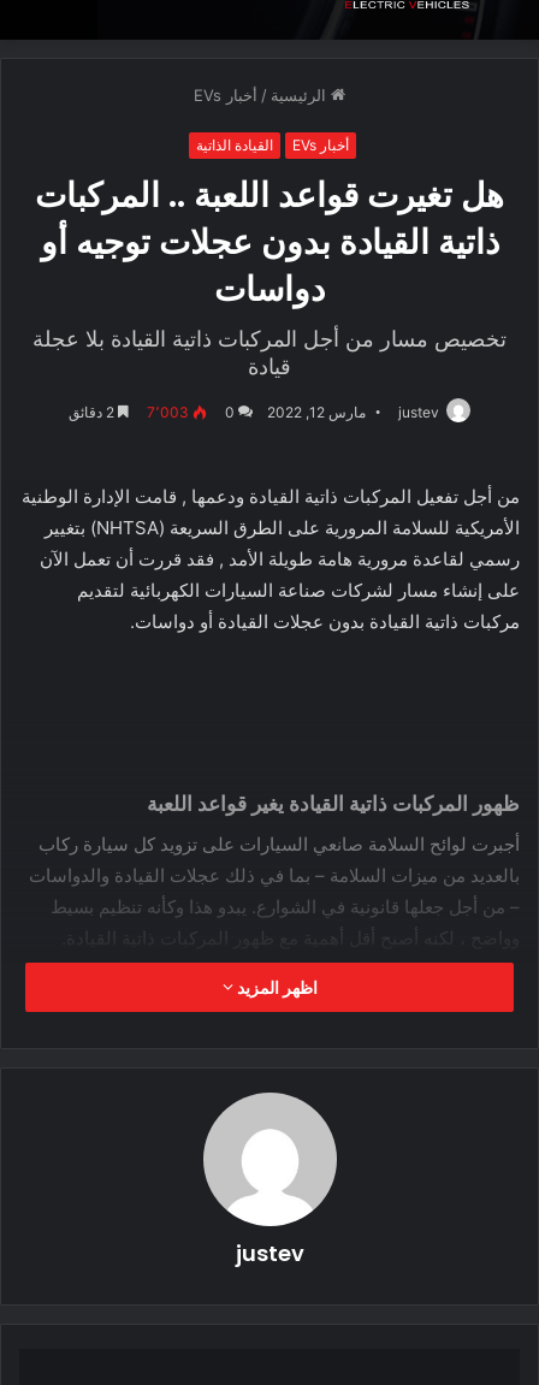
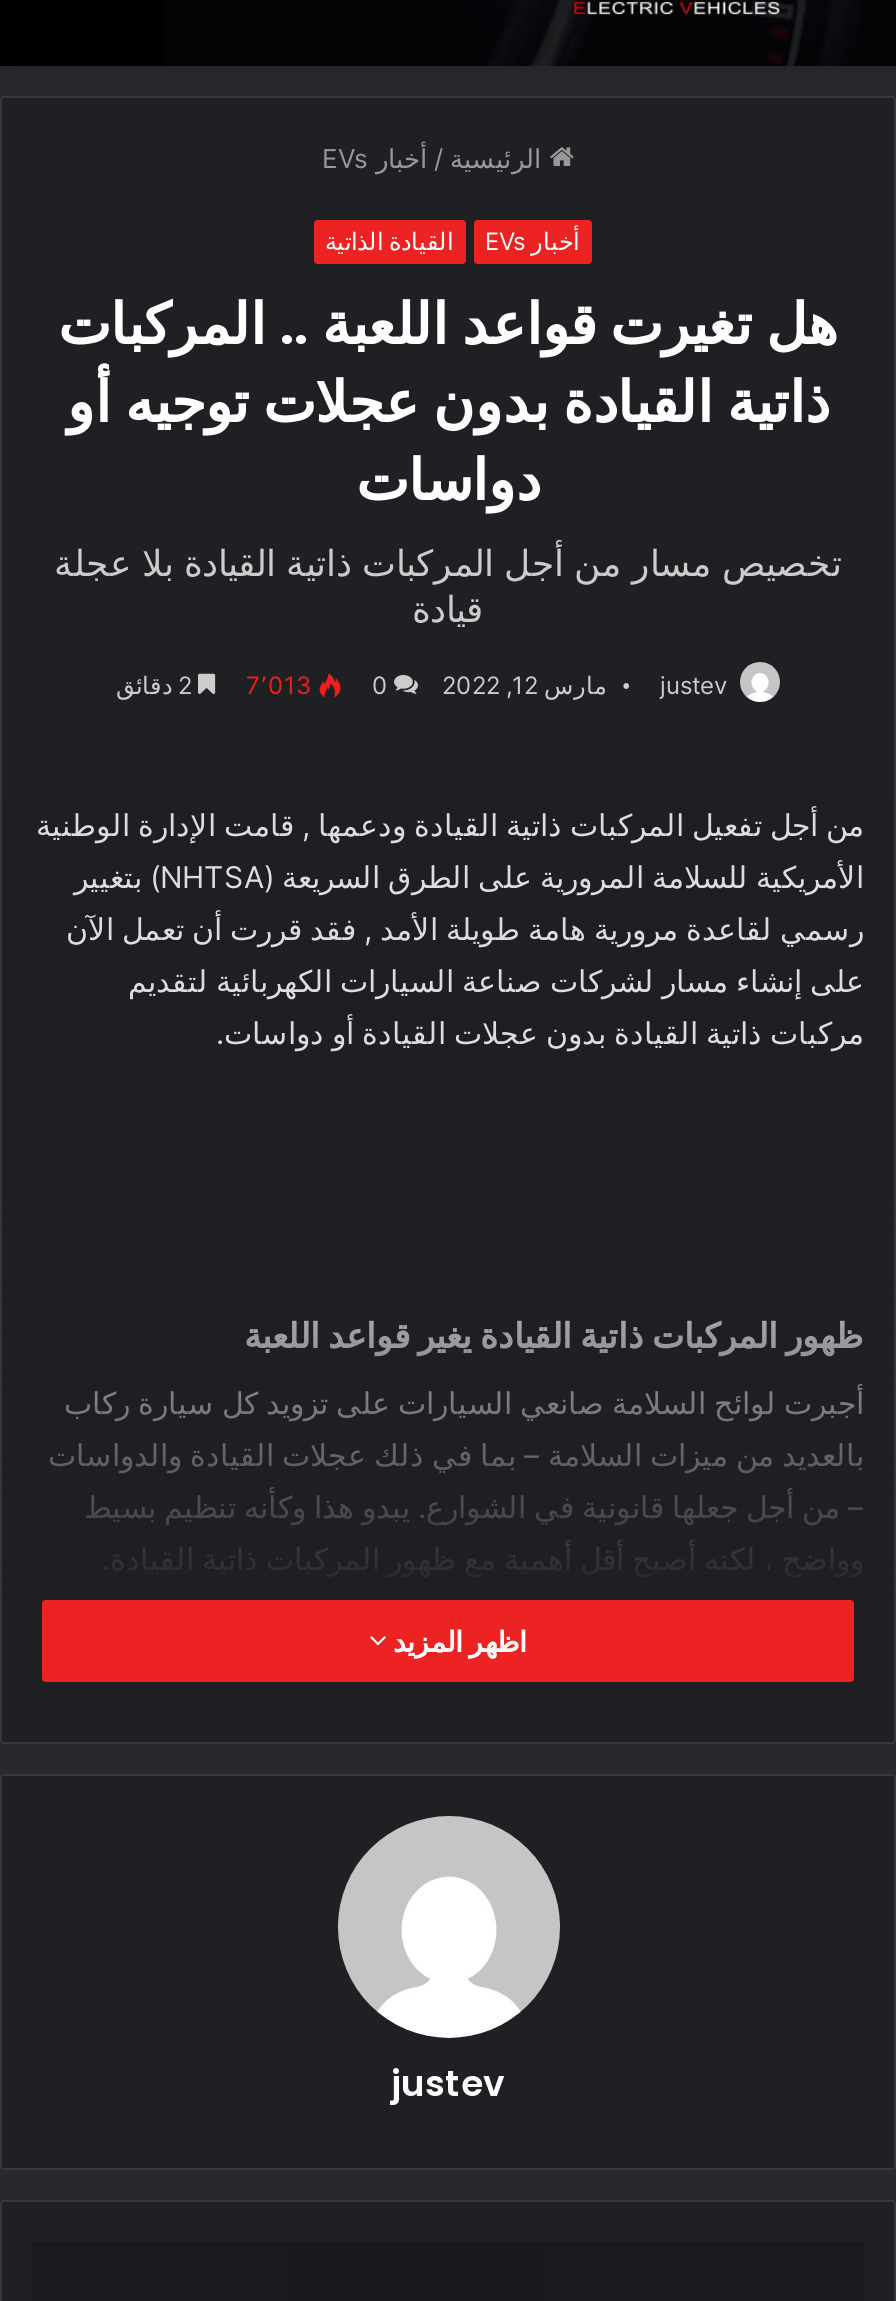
[147,403,189,421] 7٬003 -> [246,670,312,700] 7٬013

